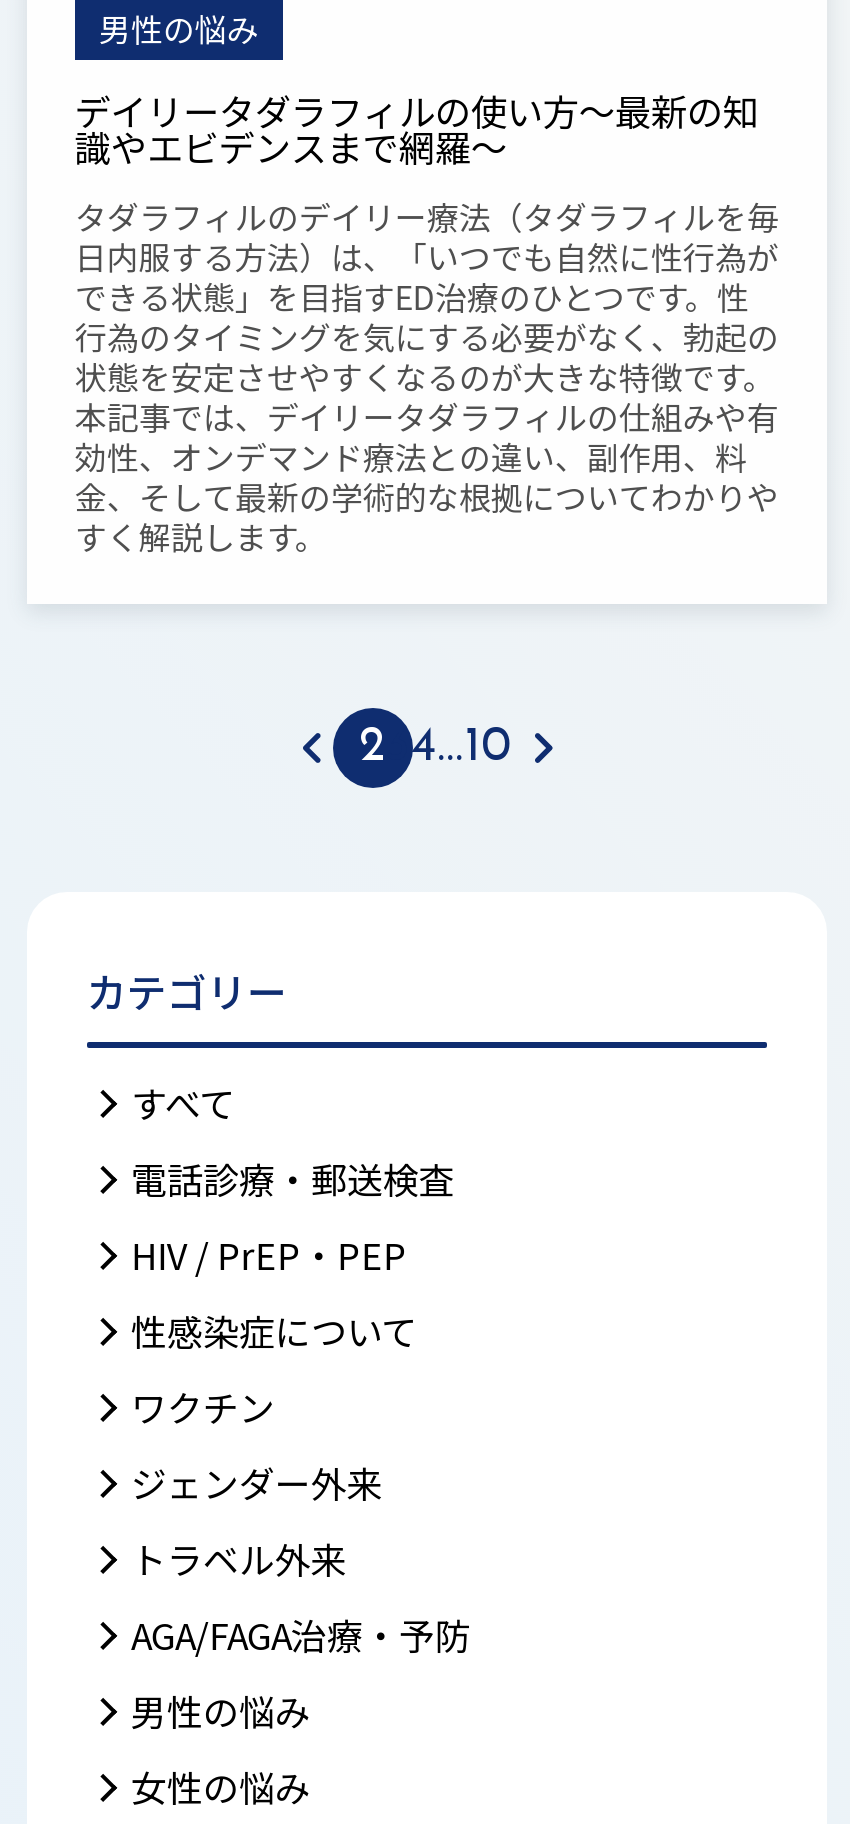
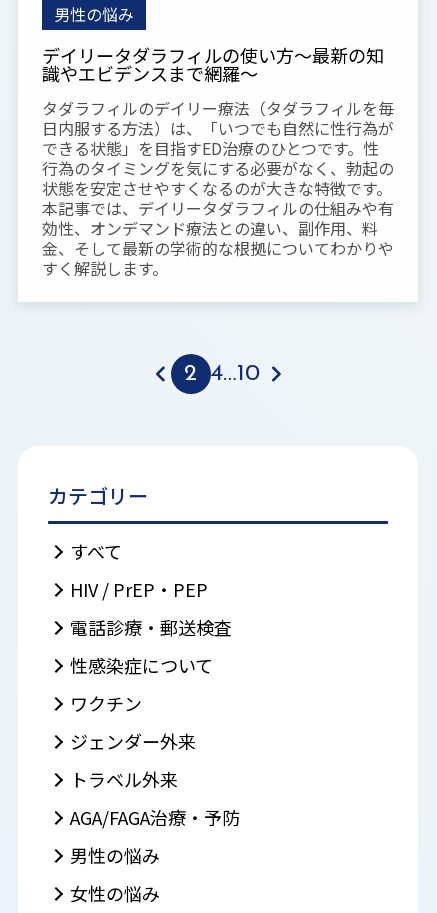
moved [131,1152,455,1204] -> [70,614,232,640]: 電話診療・郵送検査
moved [131,1228,407,1280] -> [70,576,208,602]: HIV / PrEP・PEP

